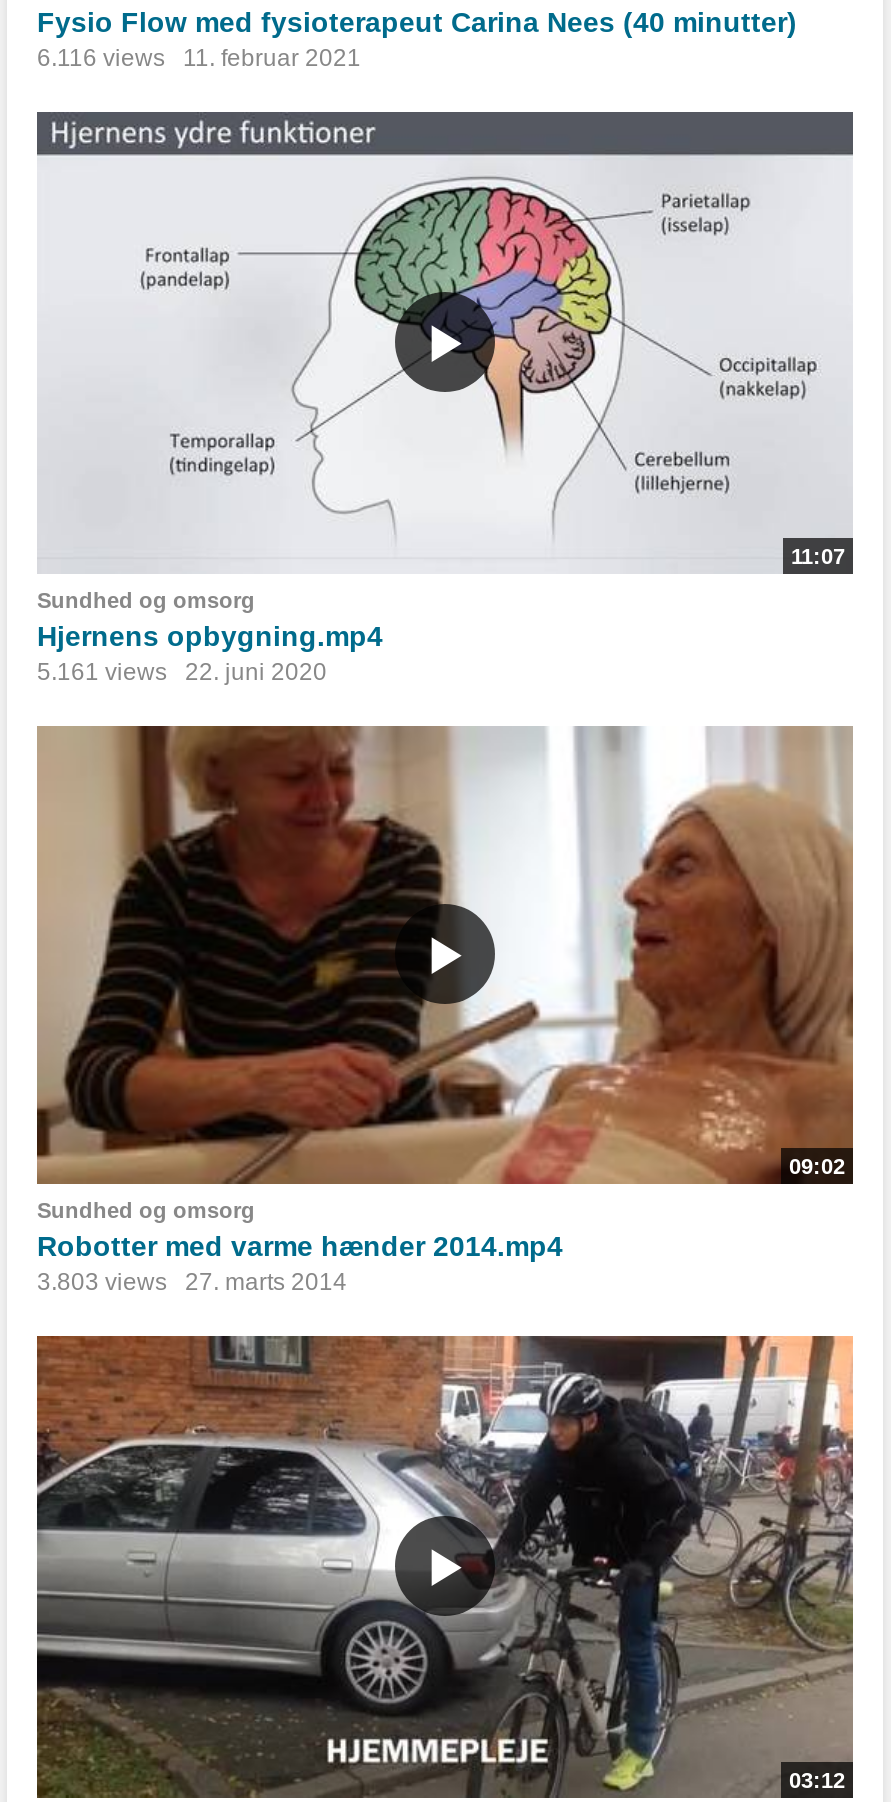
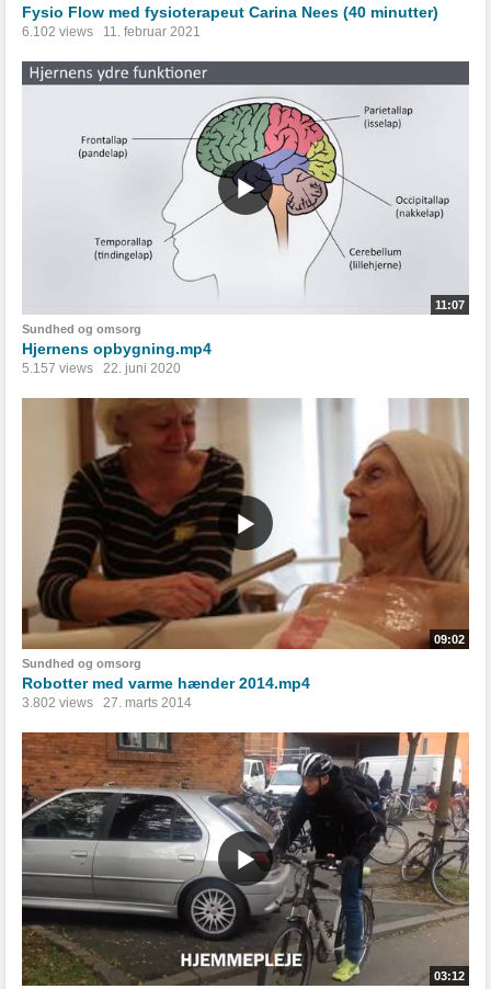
[37,43,361,71] 6.116 views 11. februar 2021 -> [22,24,201,39] 6.102 views 11. februar 2021
[37,658,327,686] 5.161 views 22. juni 2020 -> [22,361,181,376] 5.157 views 22. juni 2020
[37,1268,347,1296] 3.803 views 27. marts 2014 -> [22,695,192,710] 3.802 views 27. marts 2014

